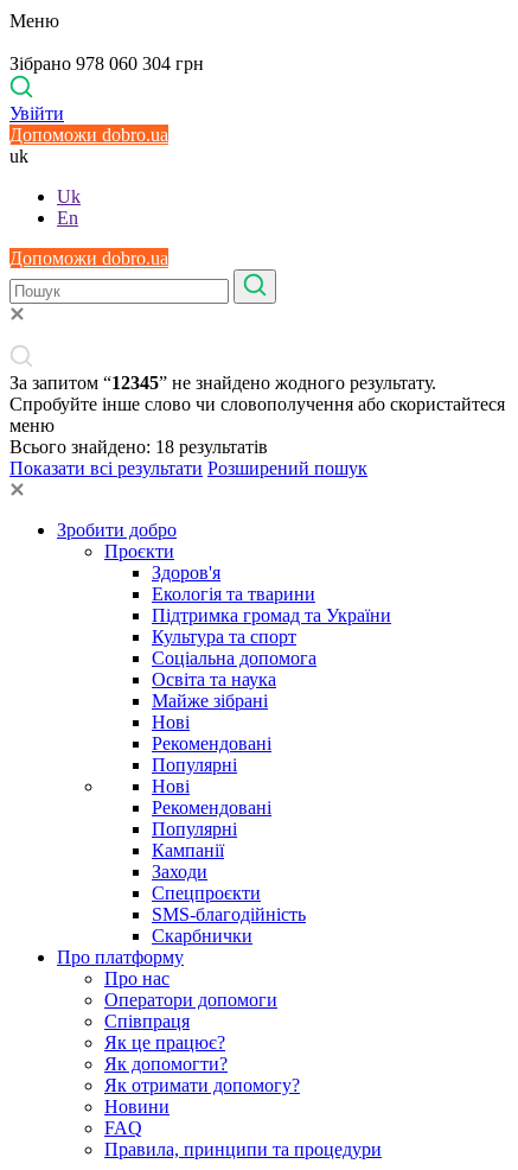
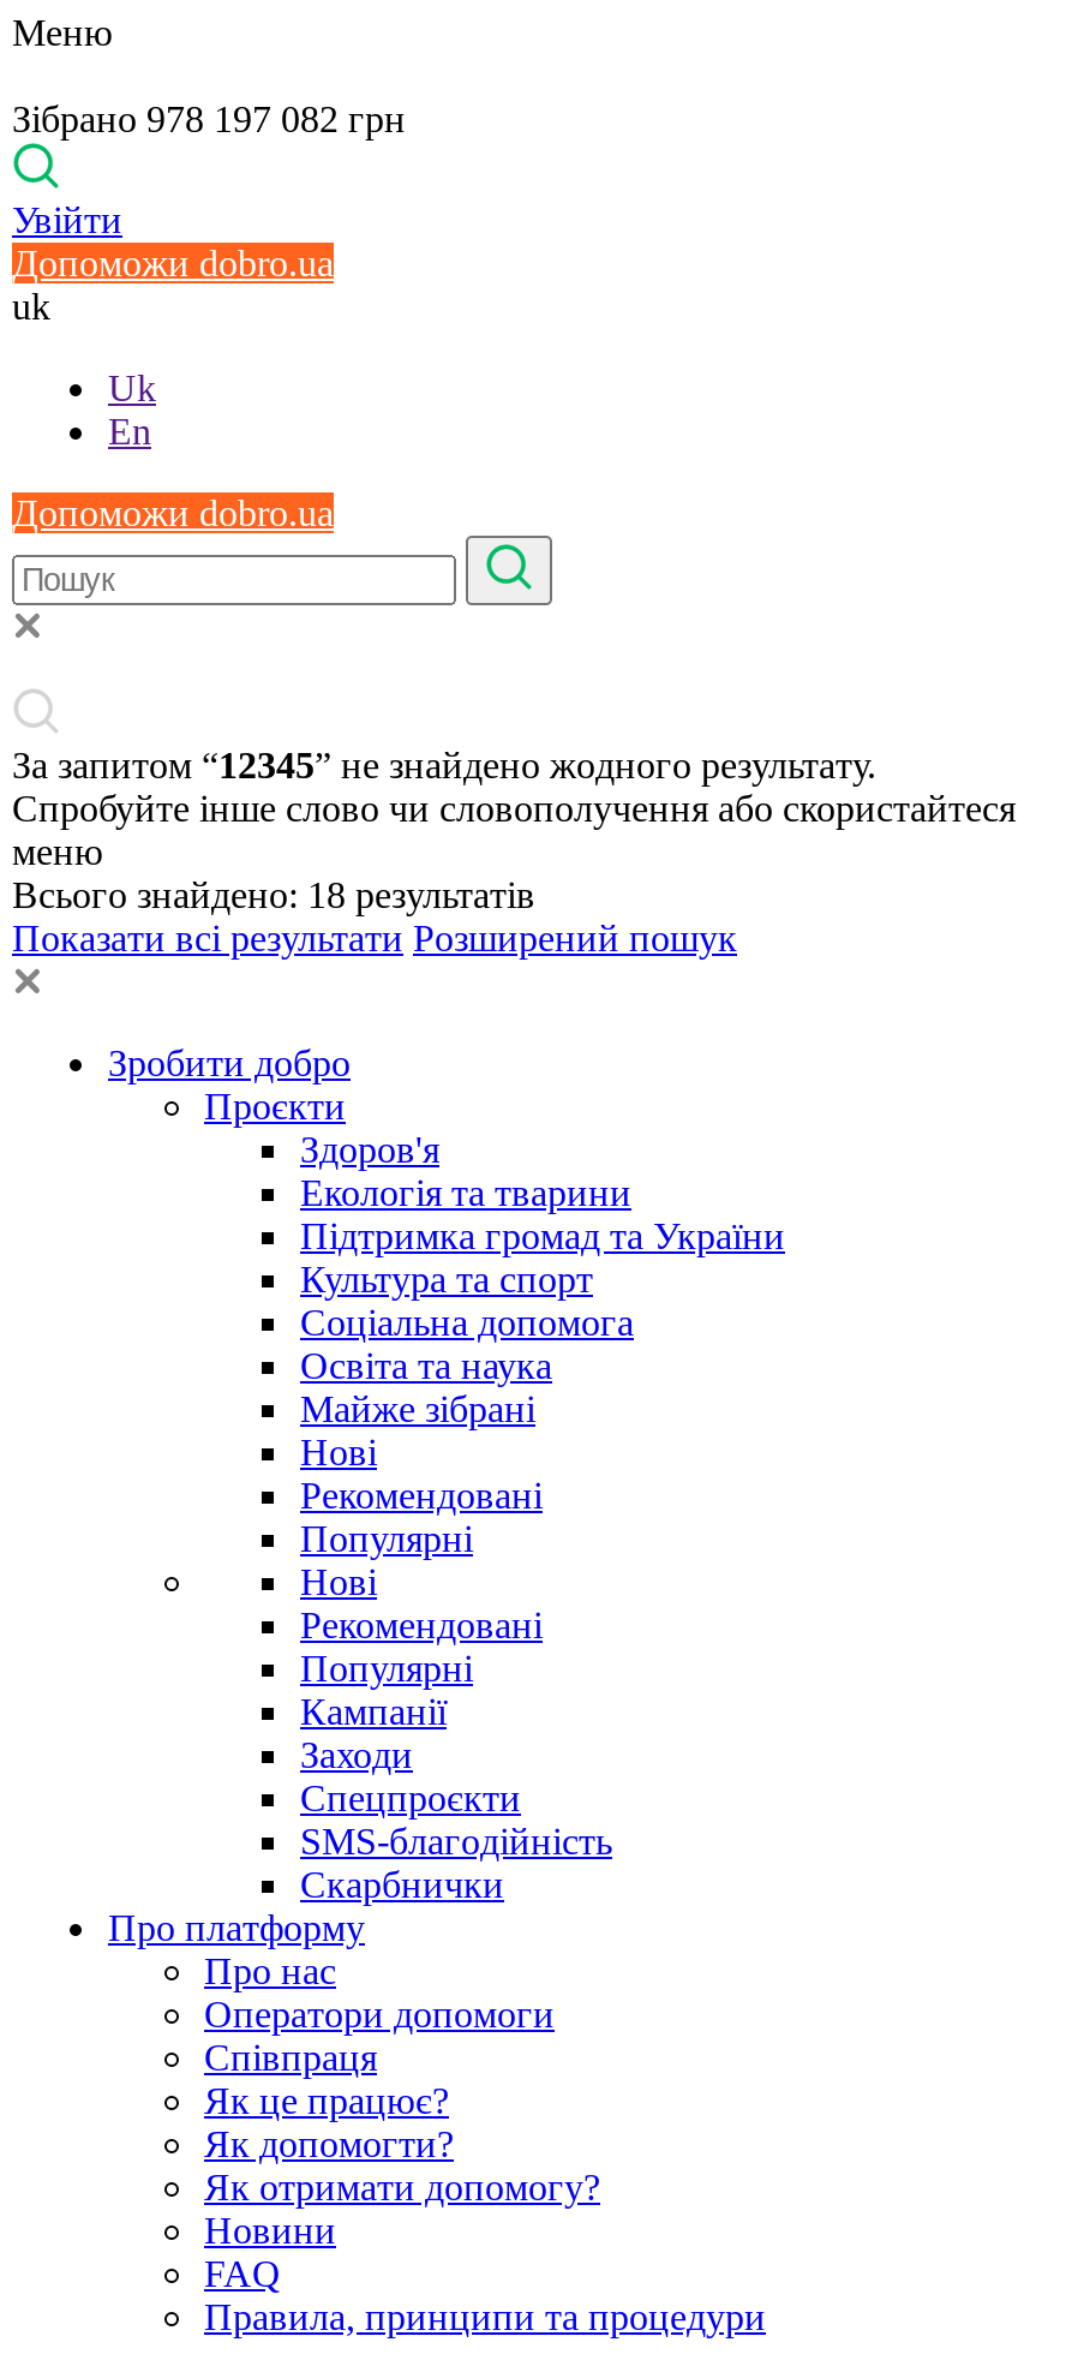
[9,53,204,74] Зібрано 978 060 304 грн -> [12,98,406,139] Зібрано 978 197 082 грн

